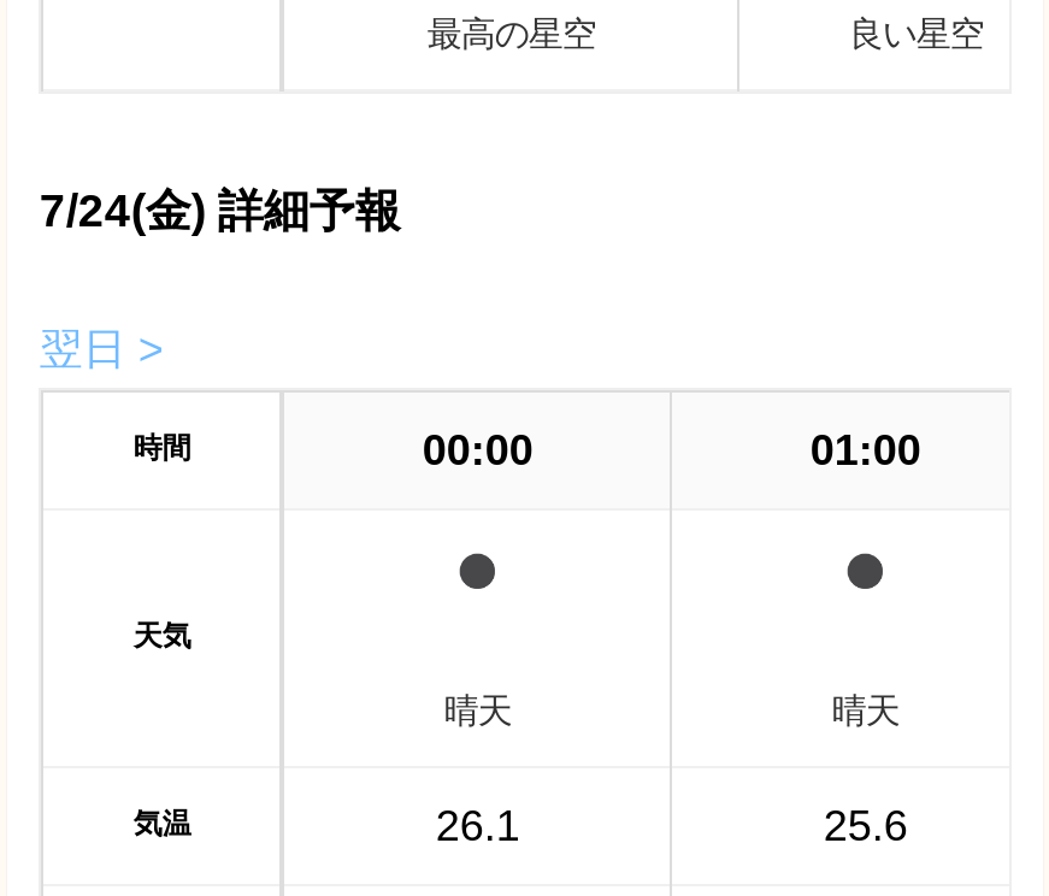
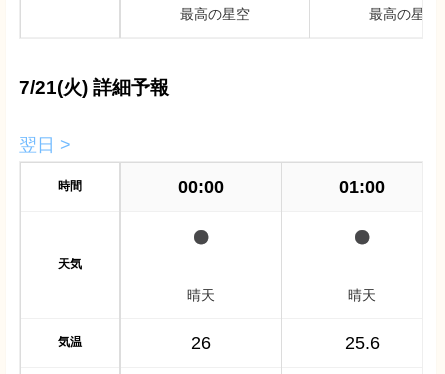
[849,14,984,53] 良い星空 -> [369,6,439,22] 最高の星空
[40,185,401,236] 7/24(金) 詳細予報 -> [19,77,169,98] 7/21(火) 詳細予報
[436,802,520,850] 26.1 -> [191,333,211,353] 26

